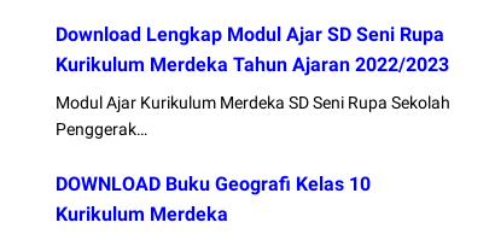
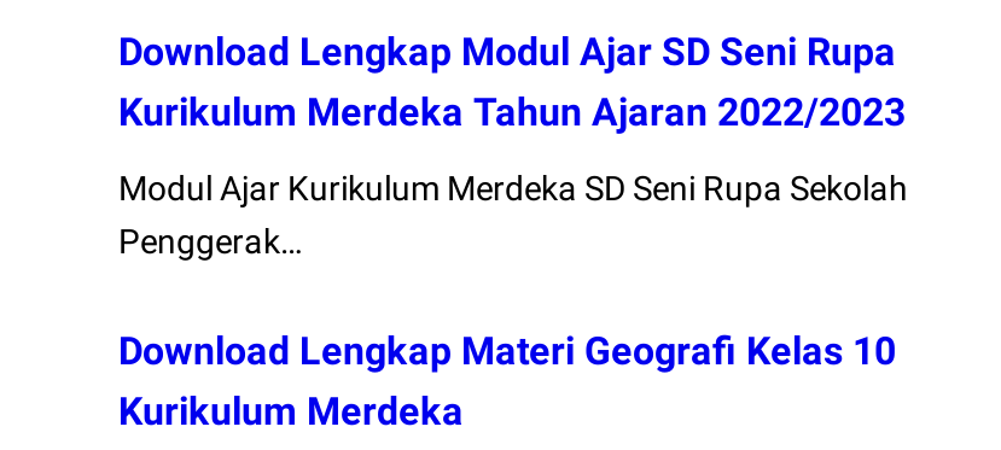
[55,172,370,195] DOWNLOAD Buku Geografi Kelas 10 -> [118,327,896,373] Download Lengkap Materi Geografi Kelas 10

